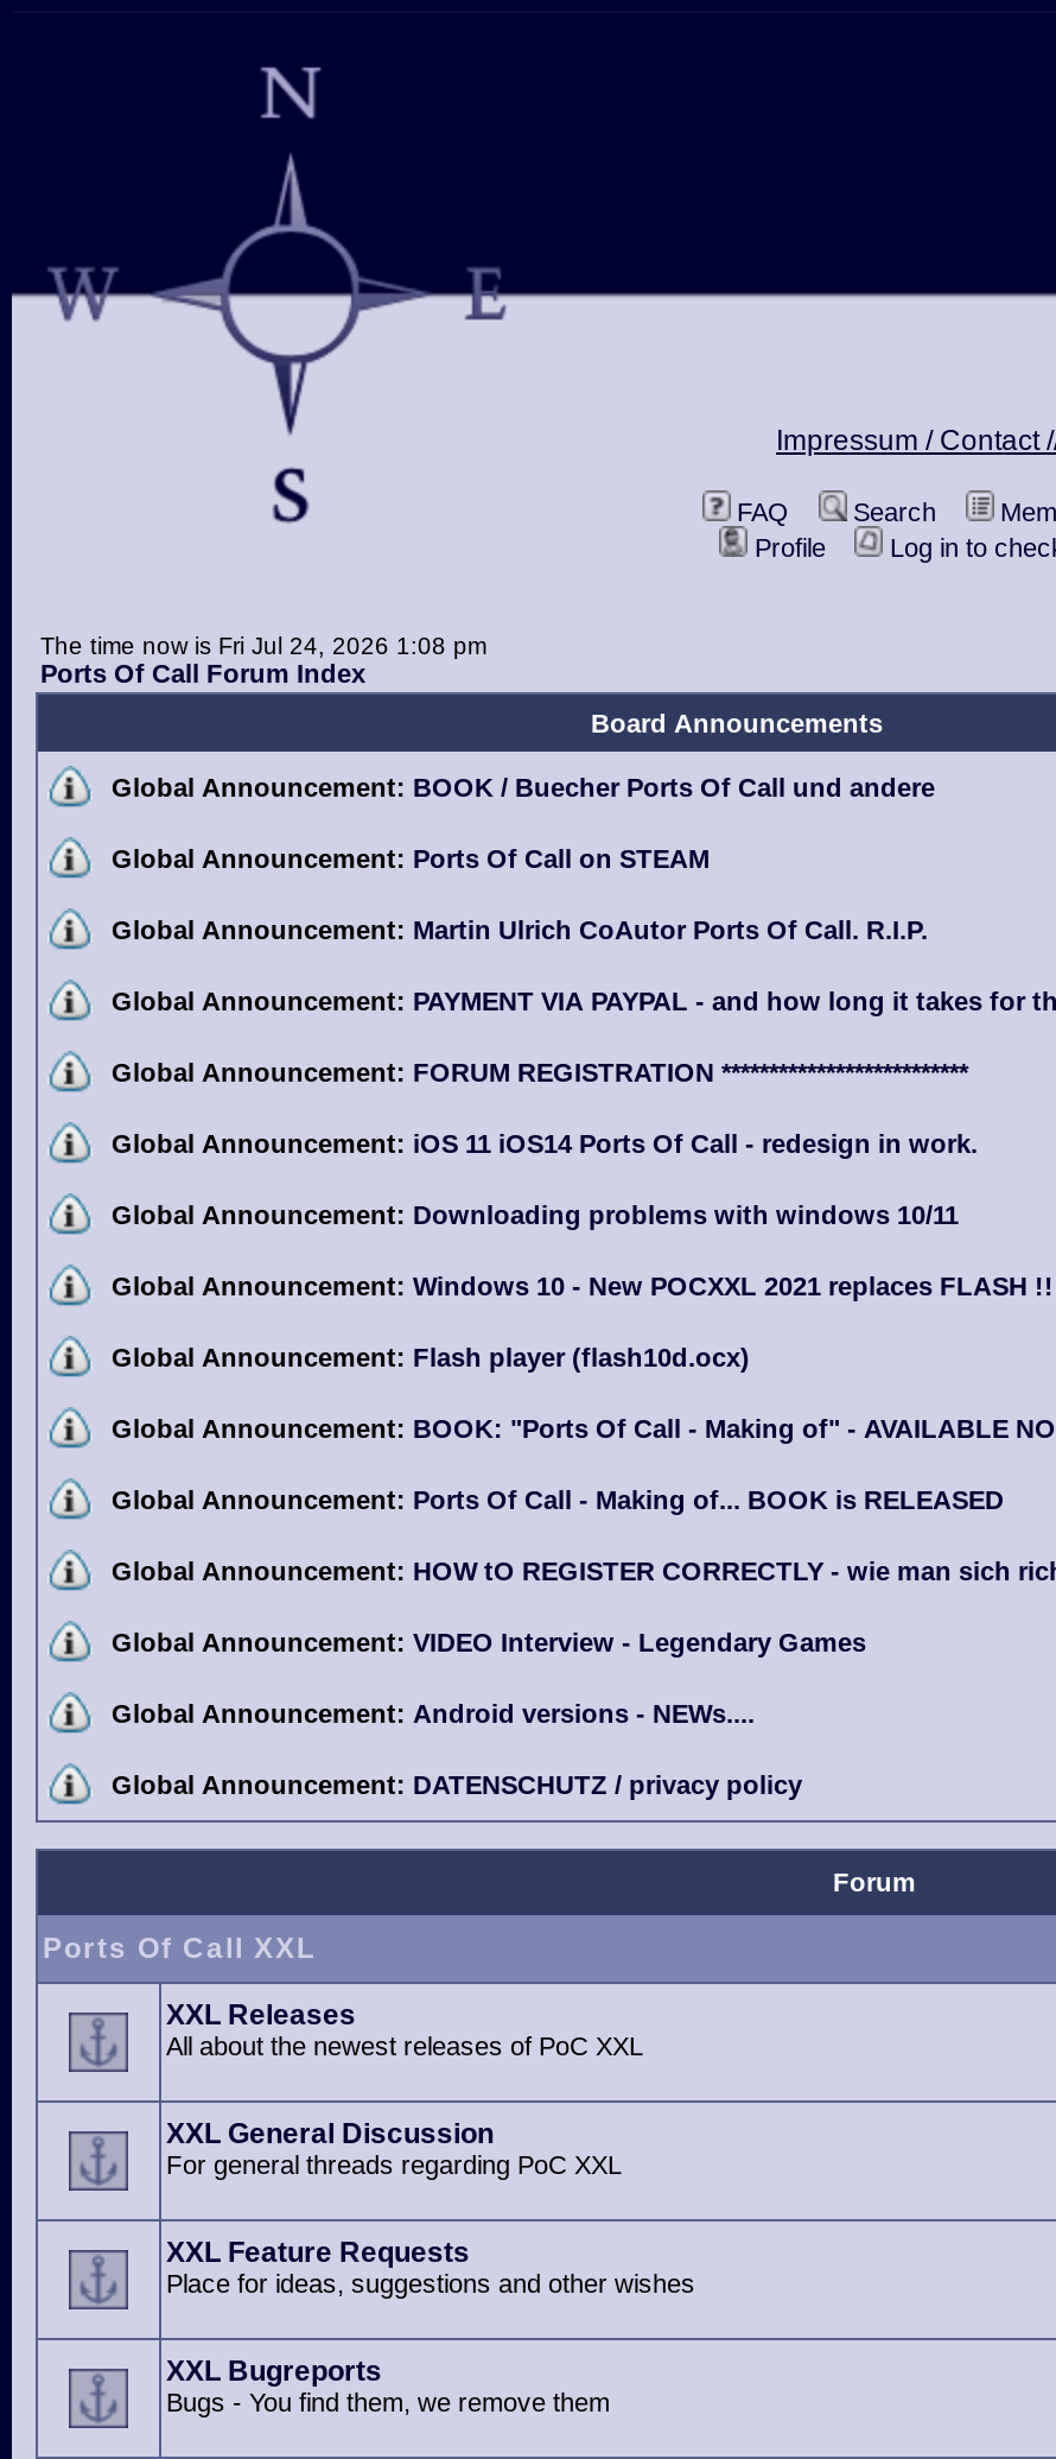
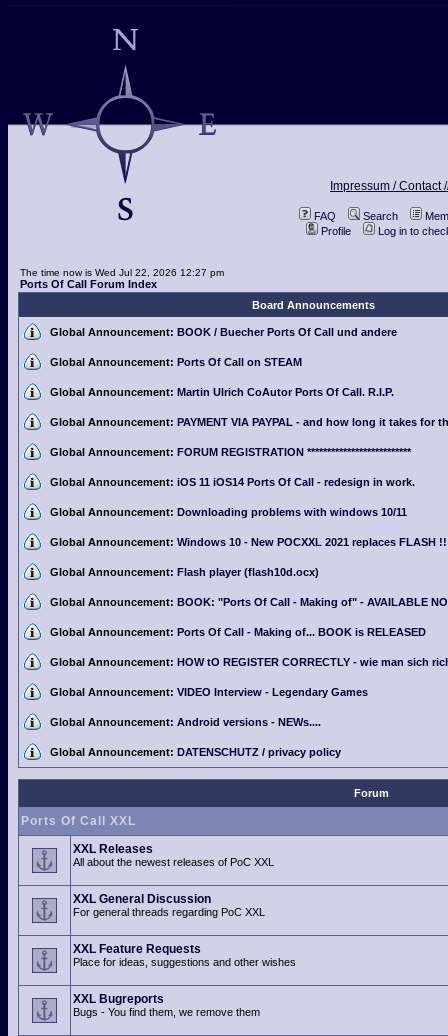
[40,633,486,659] The time now is Fri Jul 24, 2026 1:08 pm -> [20,267,224,278] The time now is Wed Jul 22, 2026 12:27 pm

